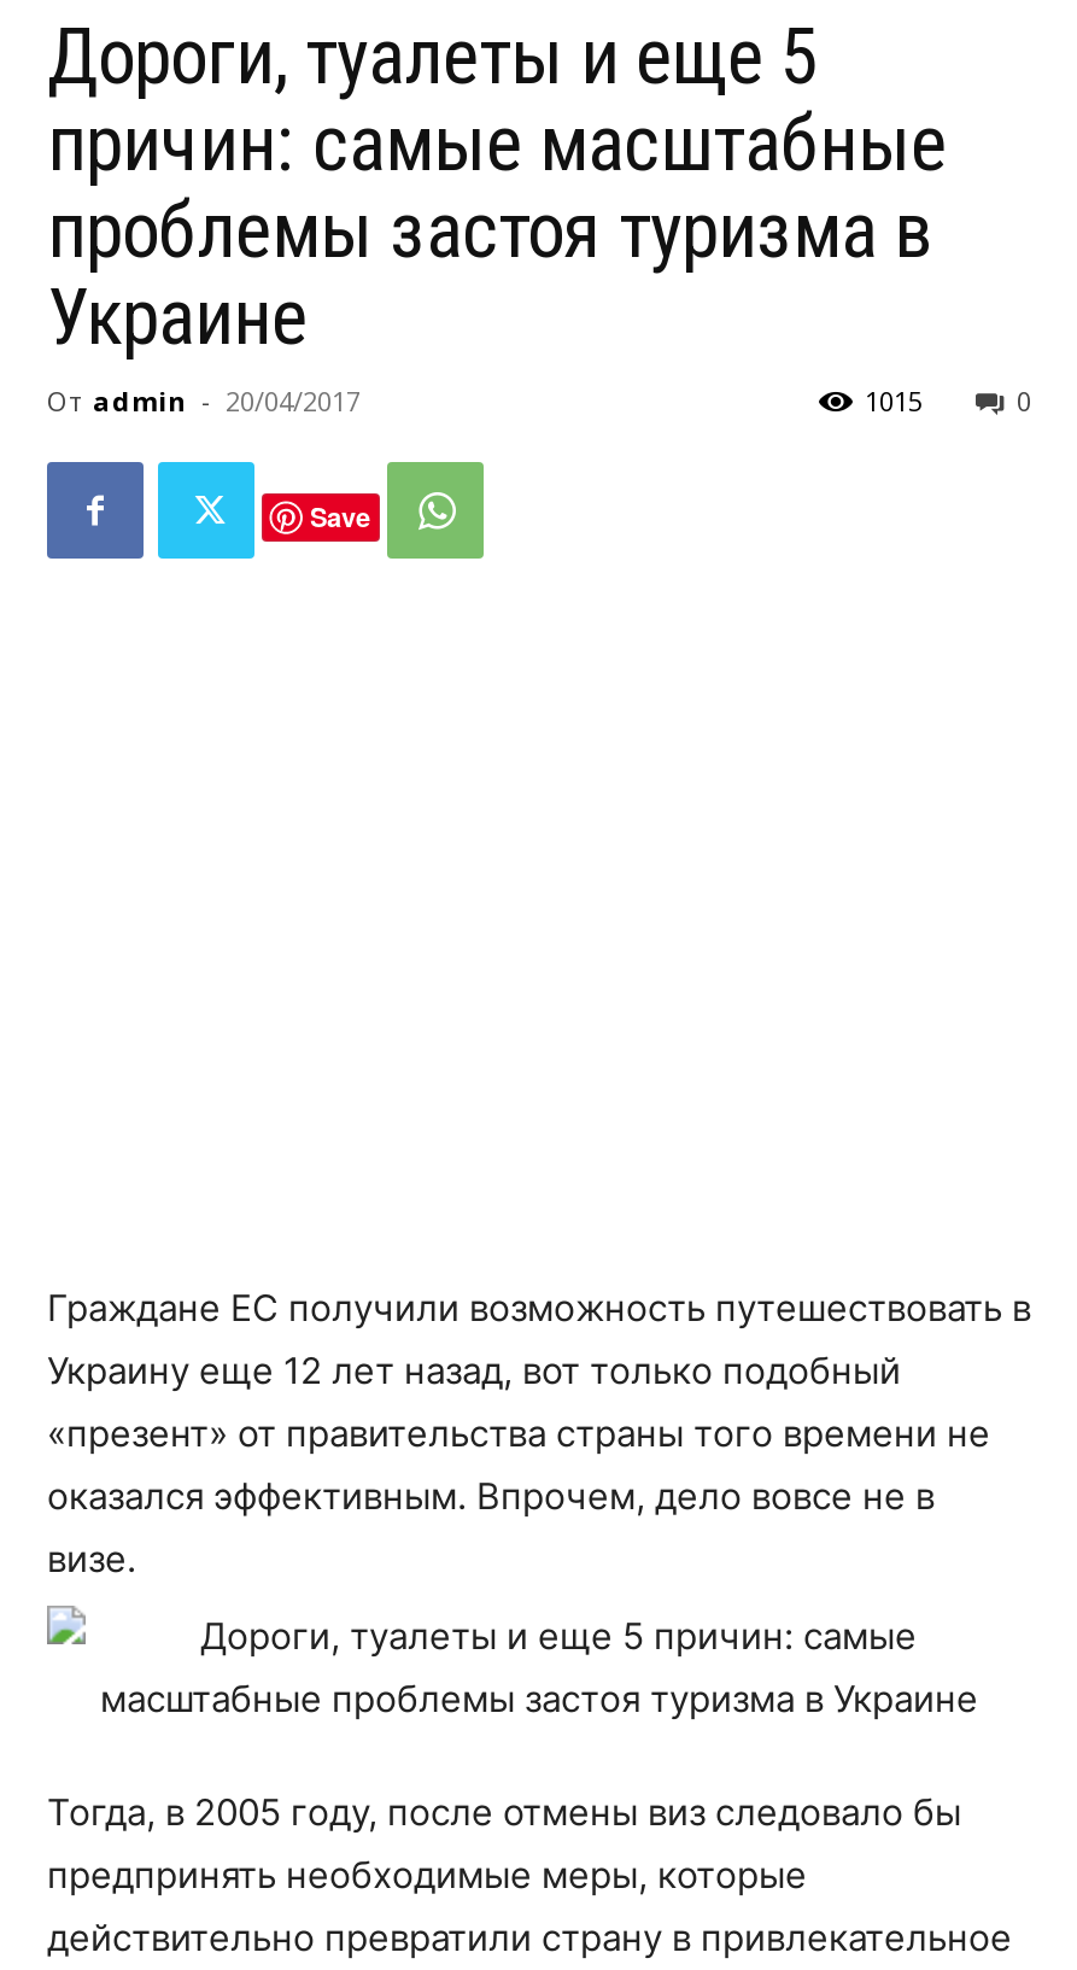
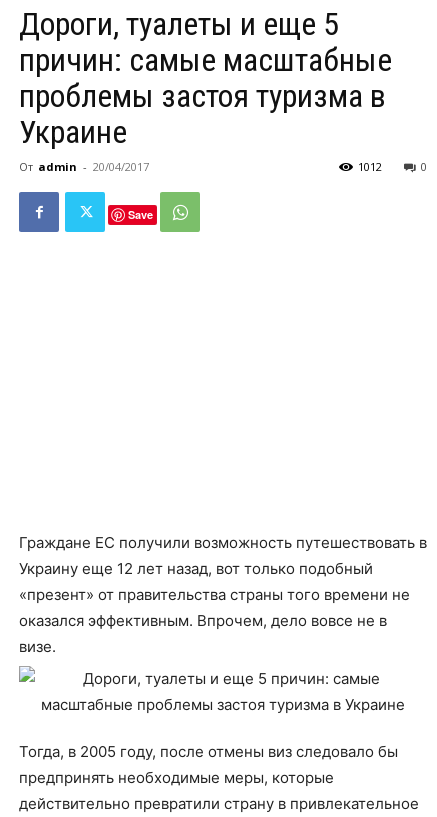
[865,382,923,419] 1015 -> [358,159,382,174] 1012

